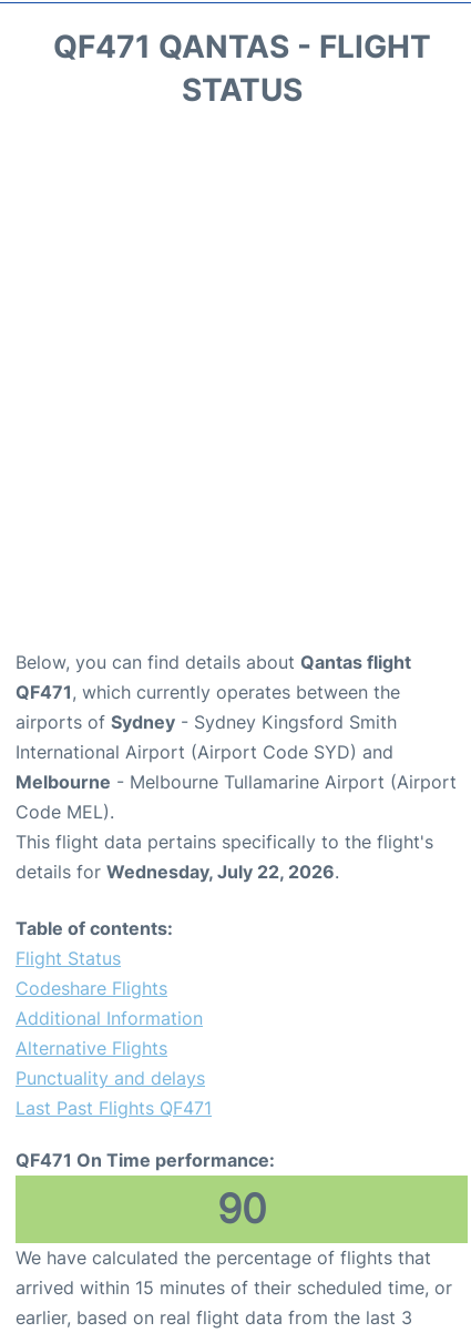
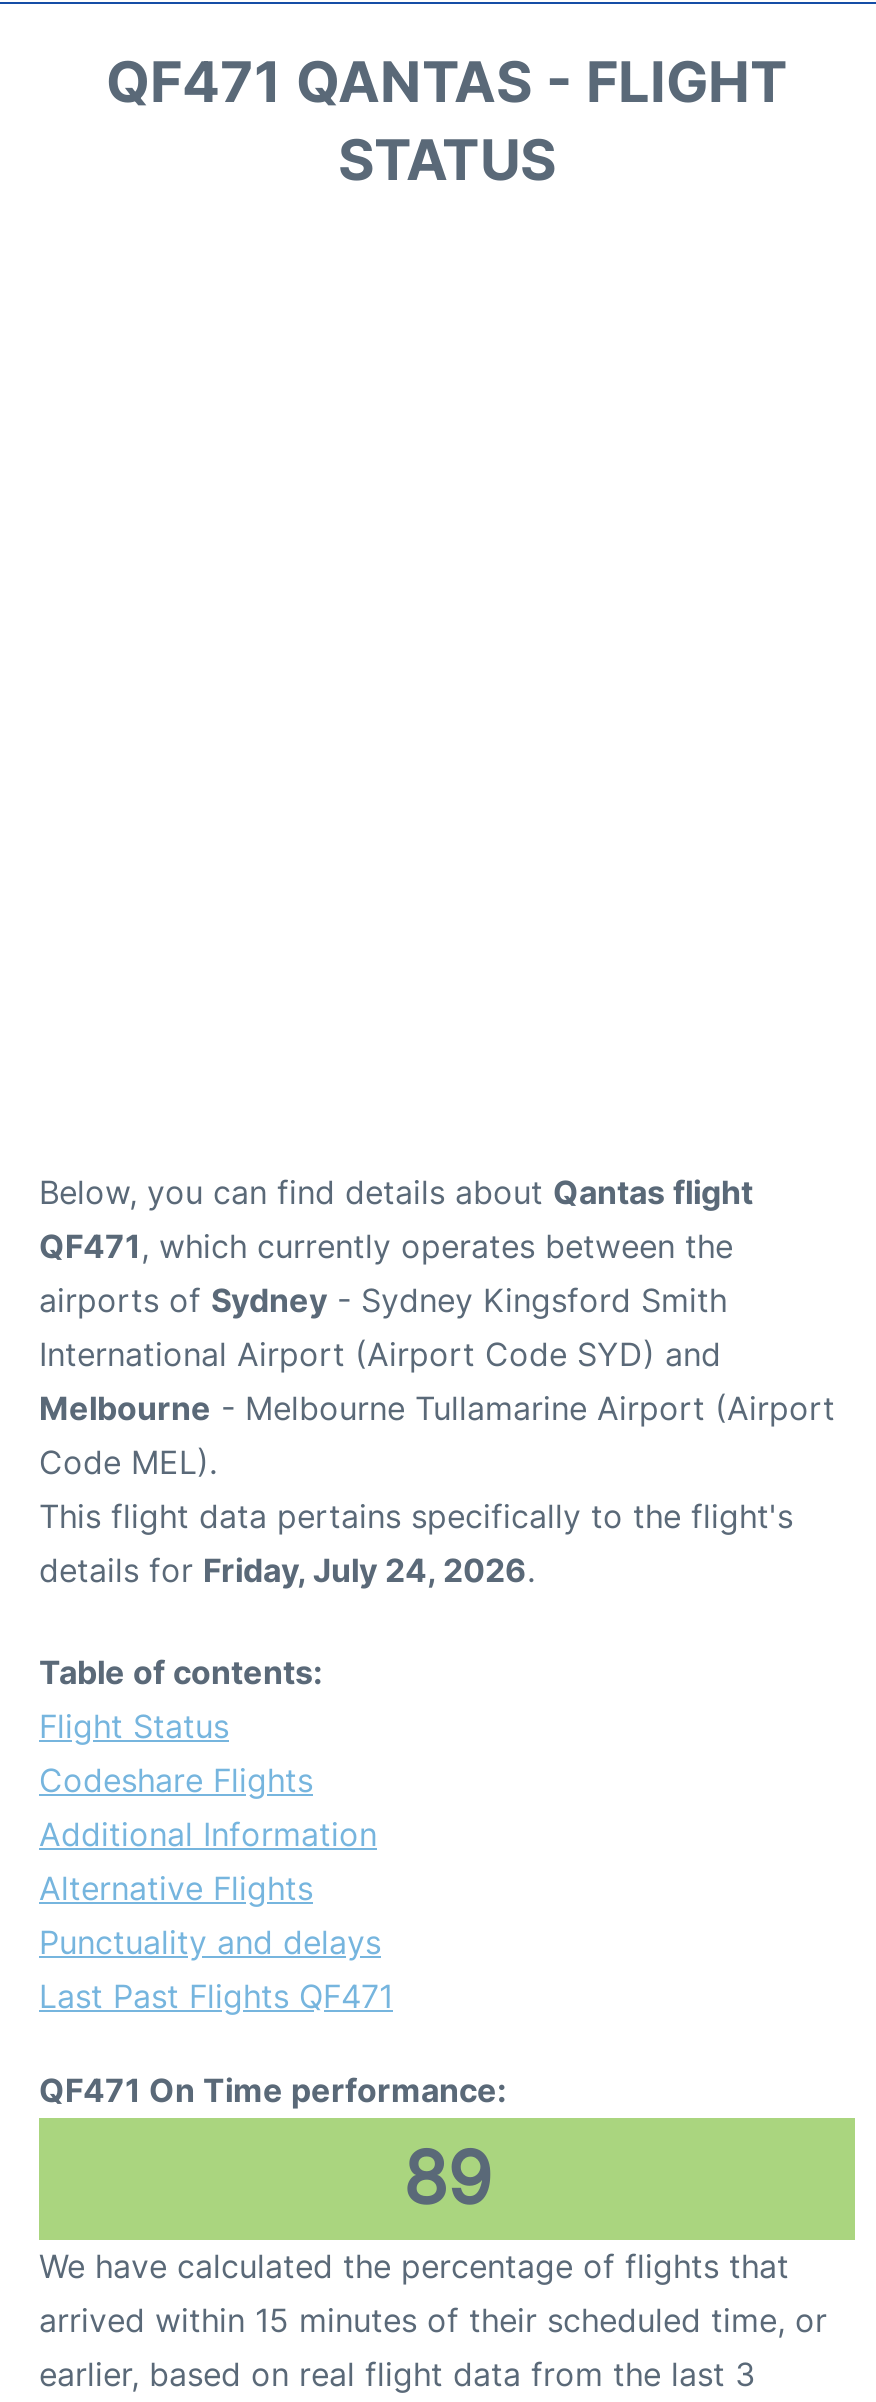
[16,861,339,883] details for Wednesday, July 22, 2026. -> [39,1550,535,1590] details for Friday, July 24, 2026.
[217,1184,267,1233] 90 -> [403,2134,491,2222] 89

